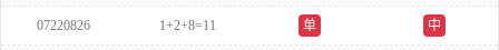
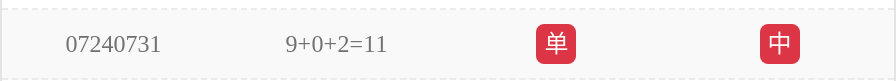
[37,18,90,33] 07220826 -> [66,30,162,58] 07240731
[159,18,216,33] 1+2+8=11 -> [286,30,388,58] 9+0+2=11

